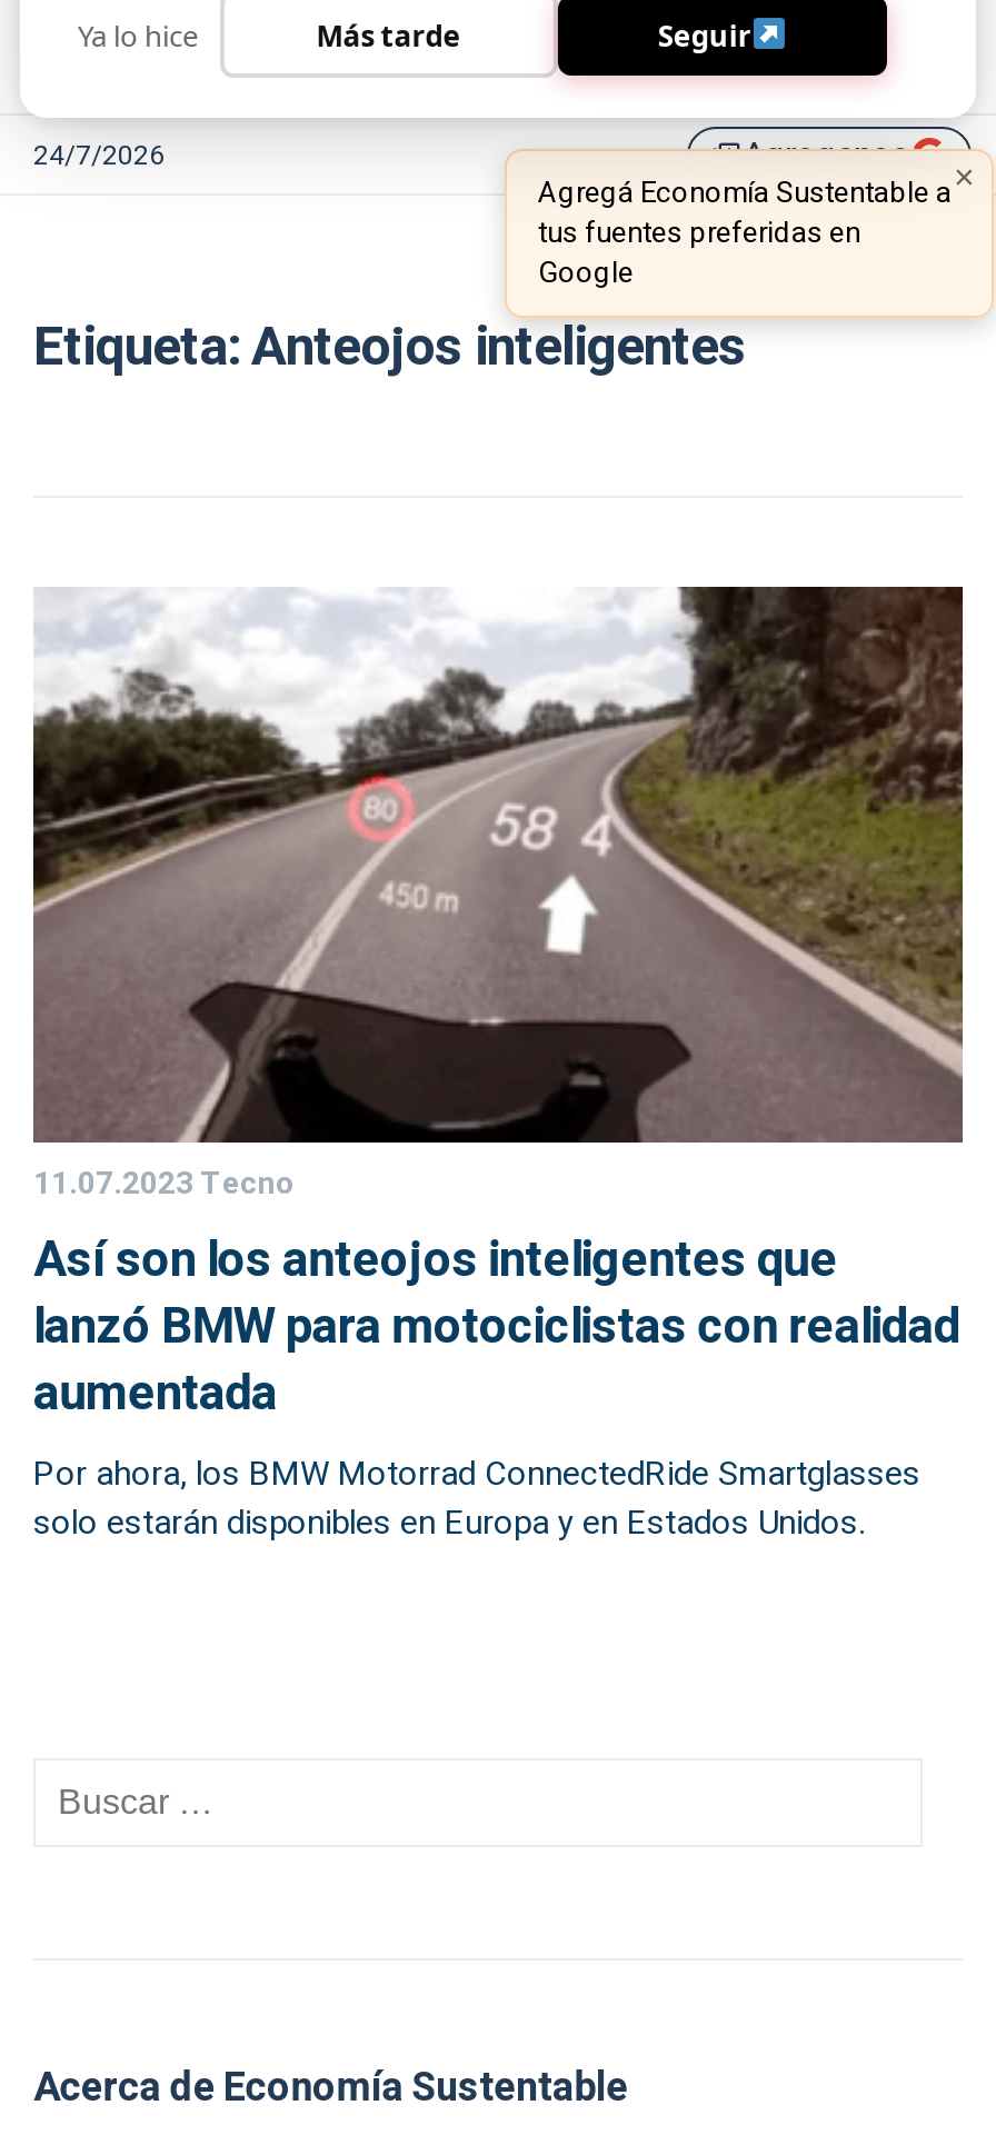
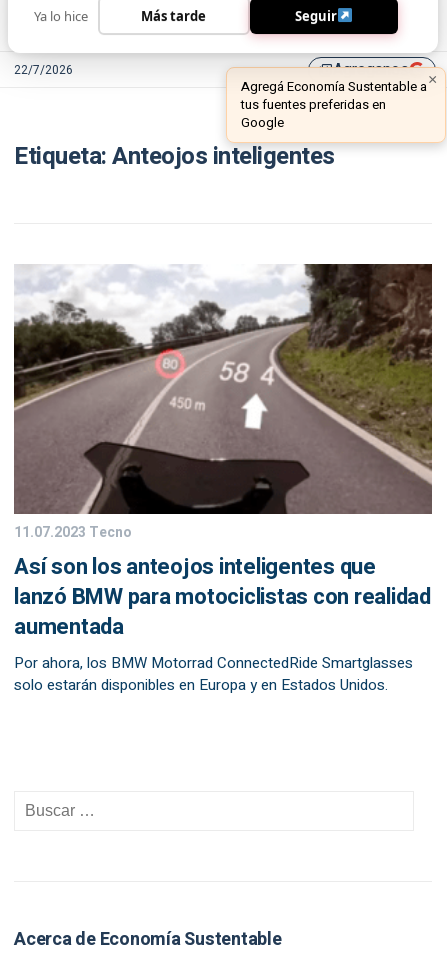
[33,134,165,174] 24/7/2026 -> [14,60,73,78] 22/7/2026

